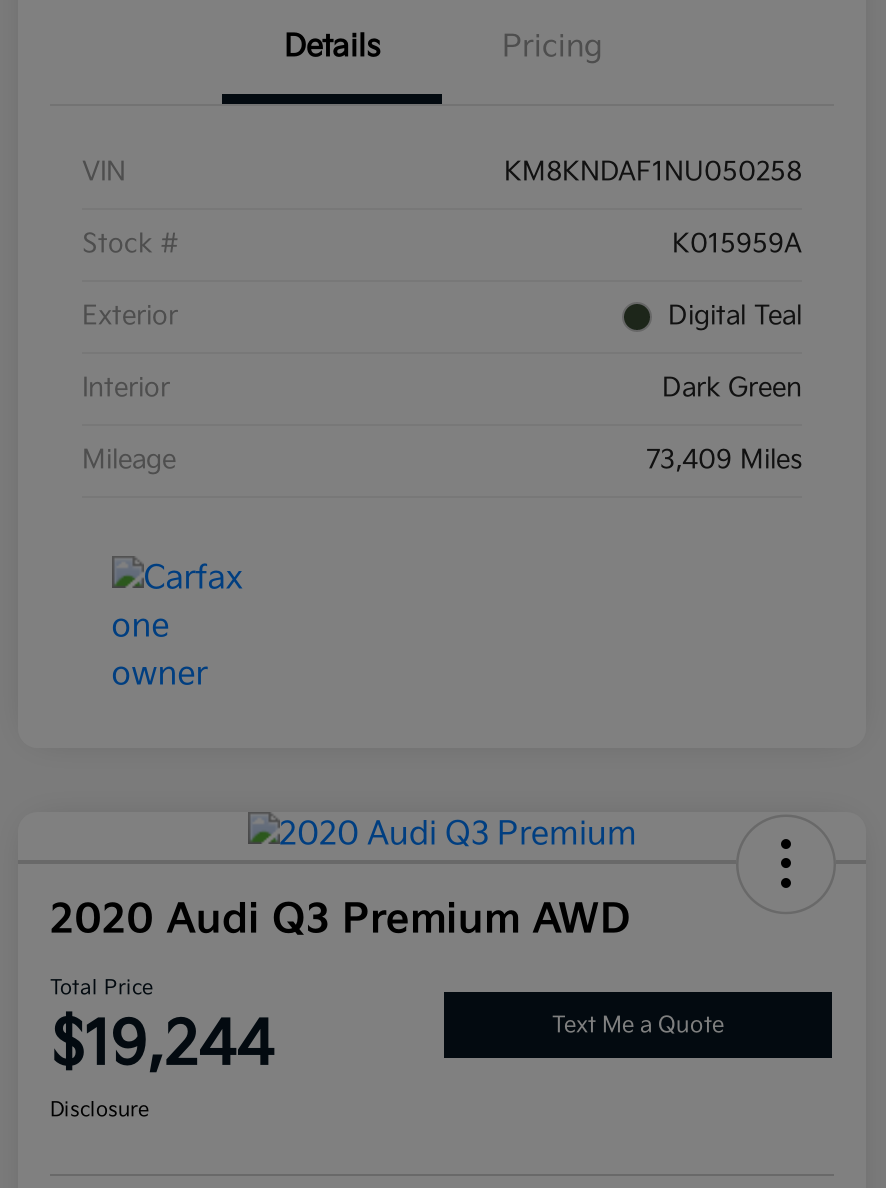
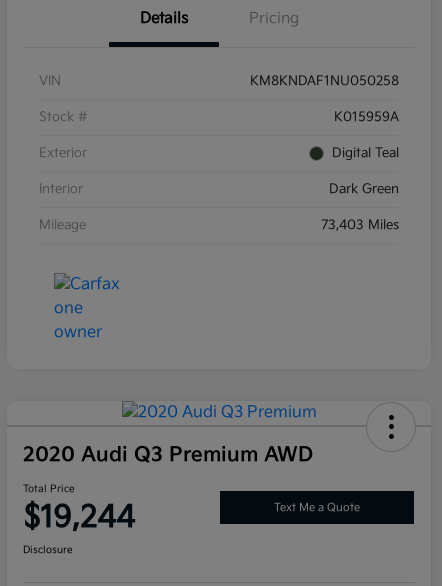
[646,444,802,476] 73,409 Miles -> [321,217,399,233] 73,403 Miles

